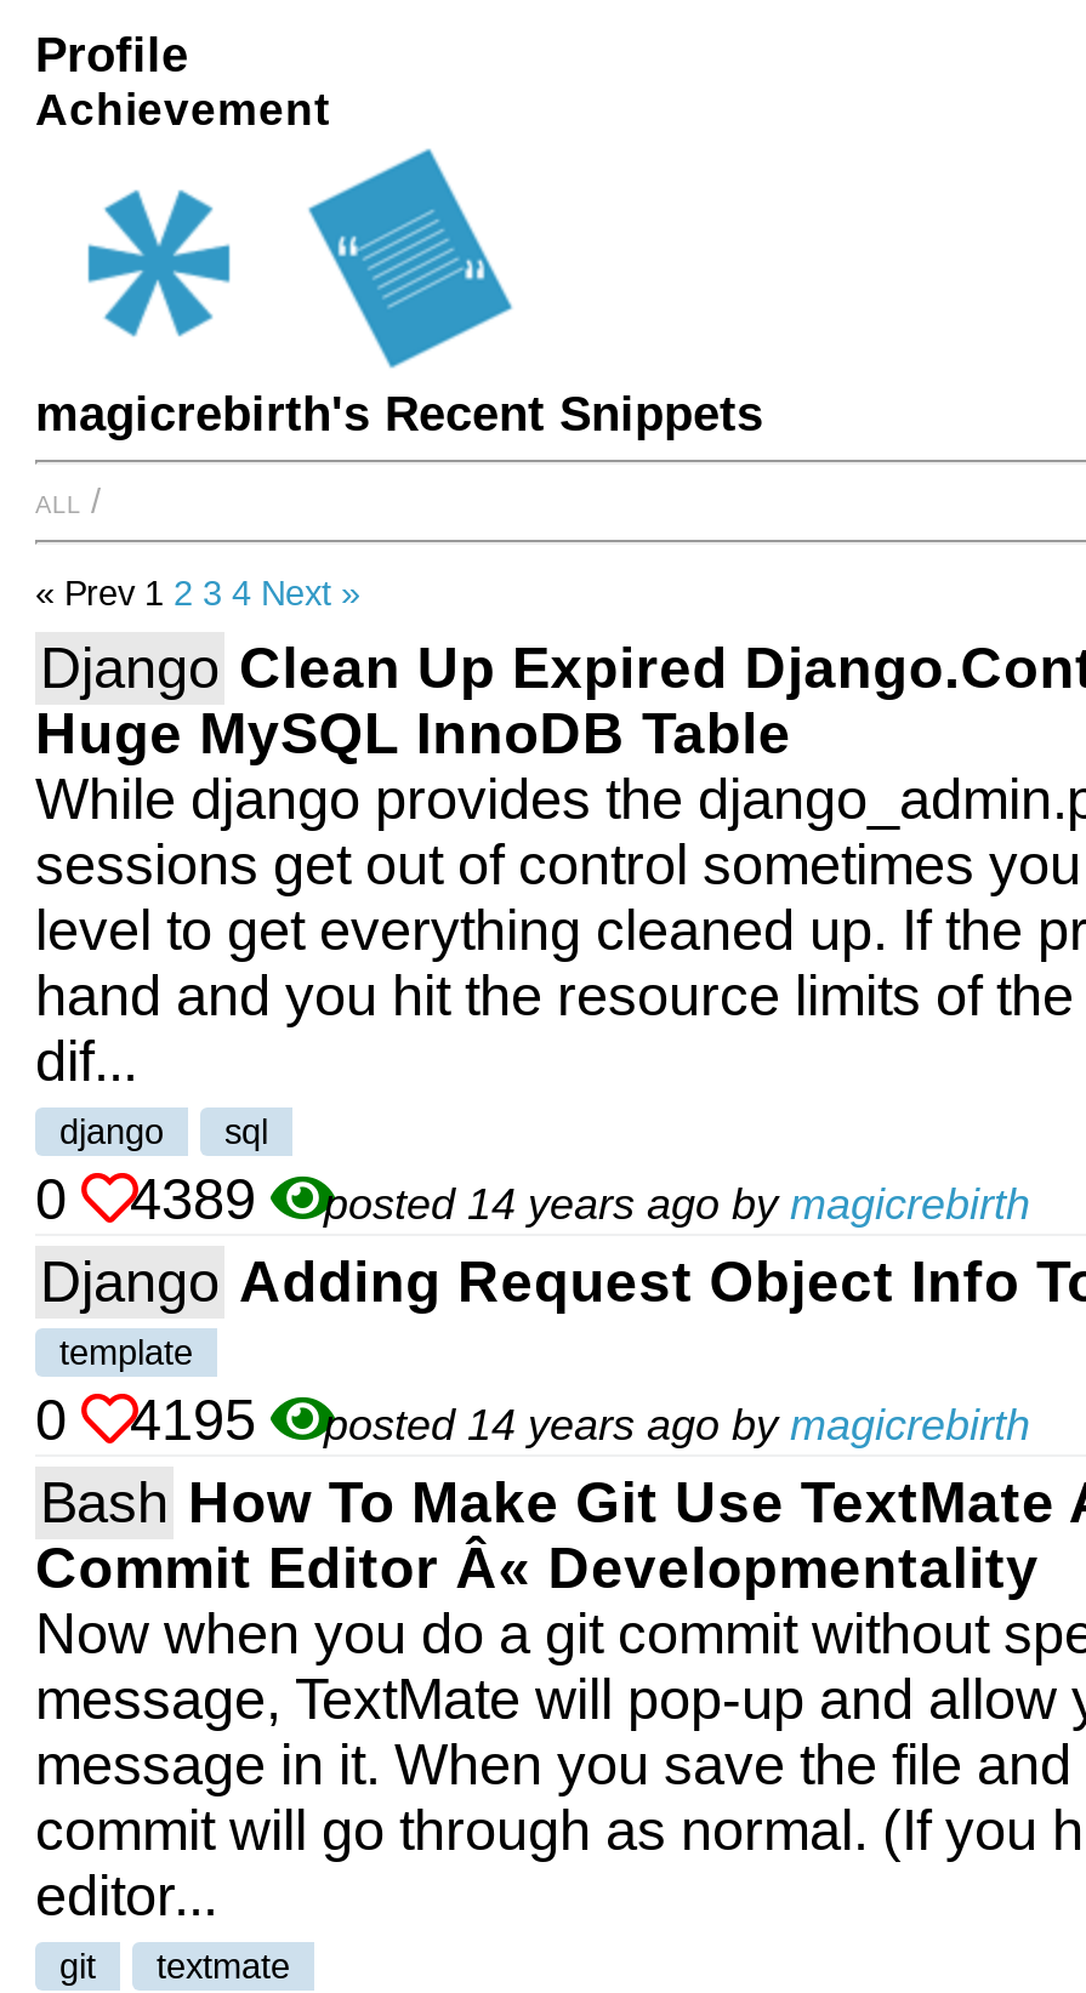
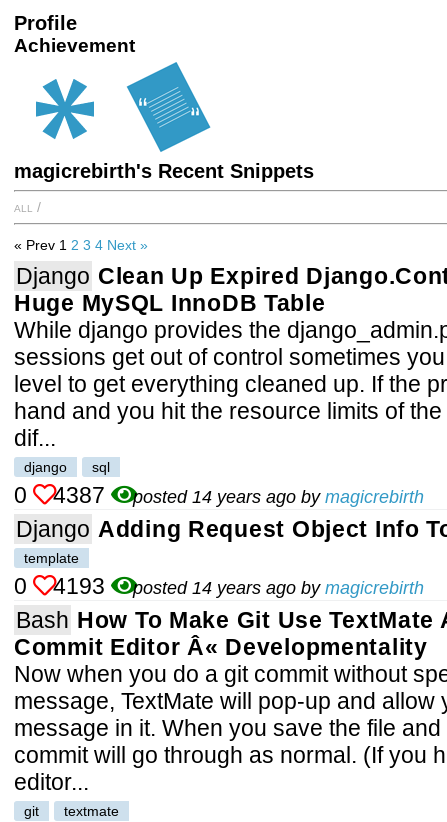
[35,1167,1030,1230] 0 4389 posted 14 years ago by magicrebirth -> [14,482,424,508] 0 4387 posted 14 years ago by magicrebirth
[35,1388,1030,1451] 0 4195 posted 14 years ago by magicrebirth -> [14,573,424,599] 0 4193 posted 14 years ago by magicrebirth

